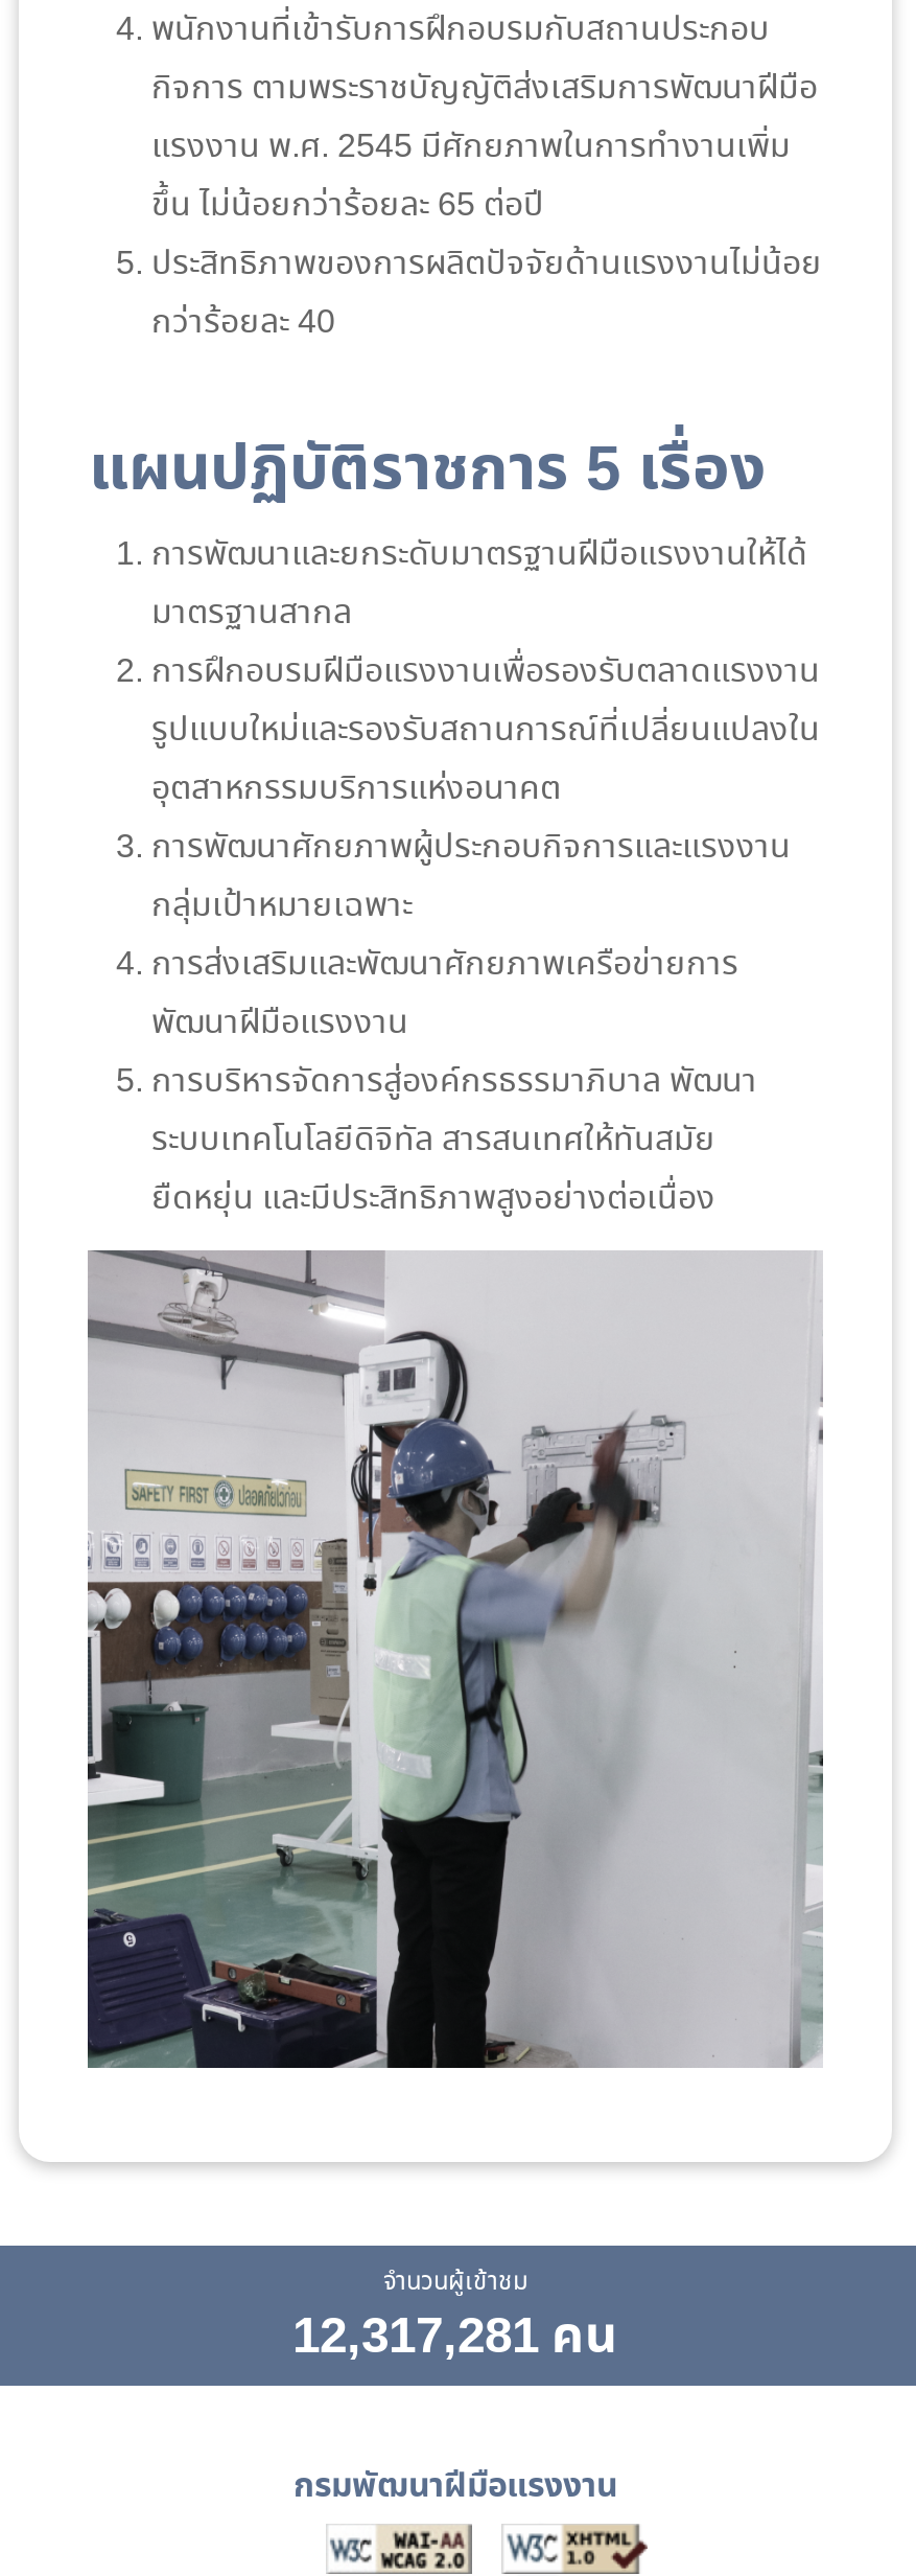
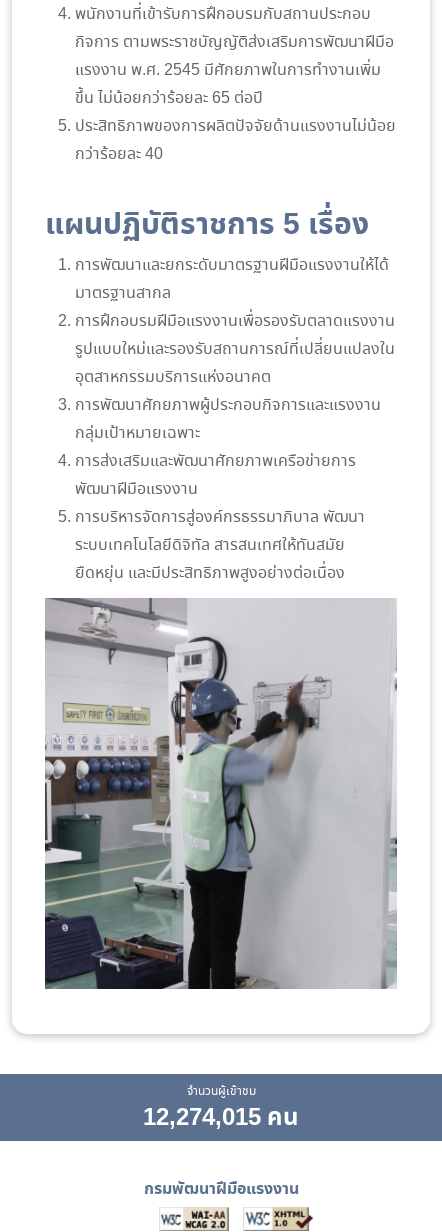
[292,2300,618,2375] 12,317,281 คน -> [143,1100,299,1136] 12,274,015 คน

